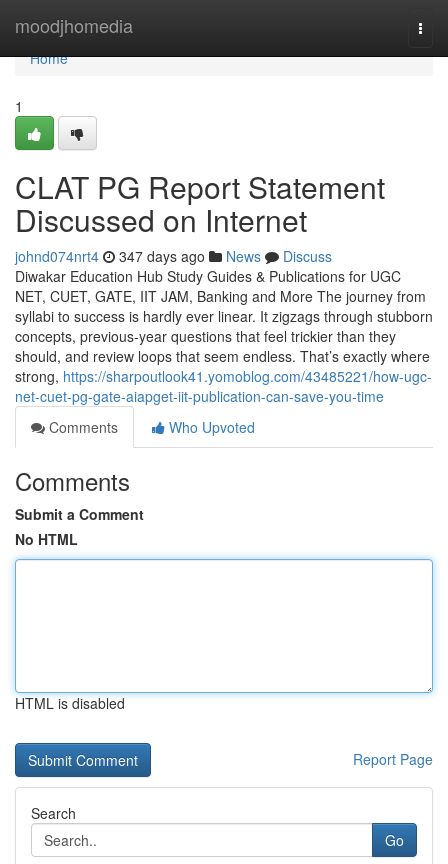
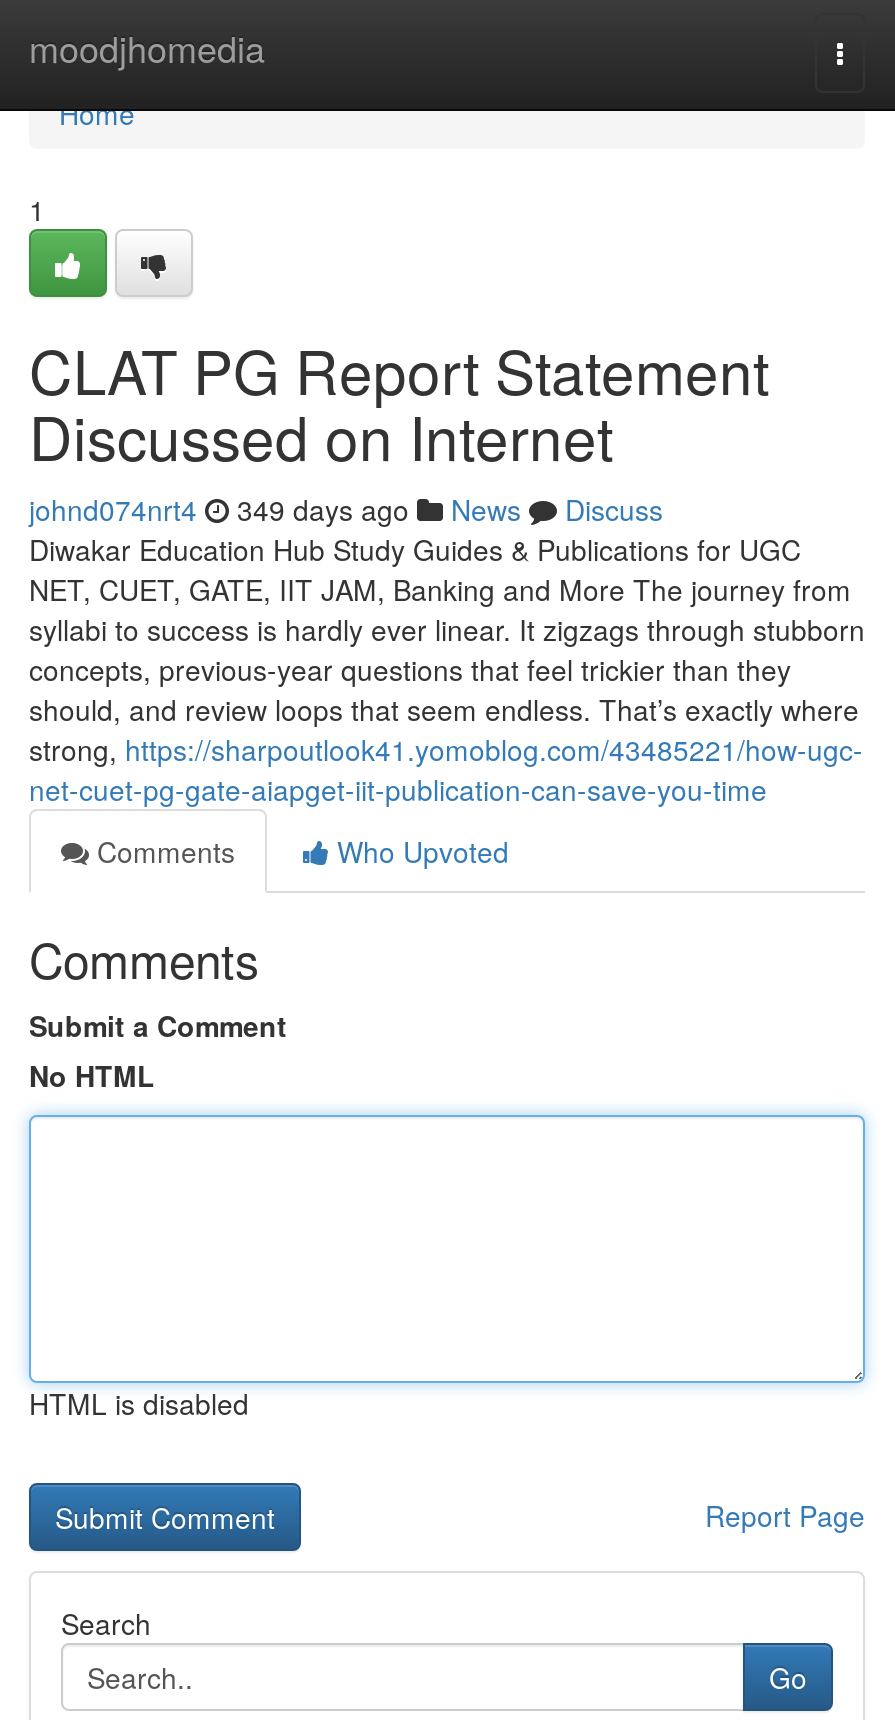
[15,246,332,266] johnd074nrt4 347 days ago News Discuss -> [29,489,663,529] johnd074nrt4 349 days ago News Discuss

